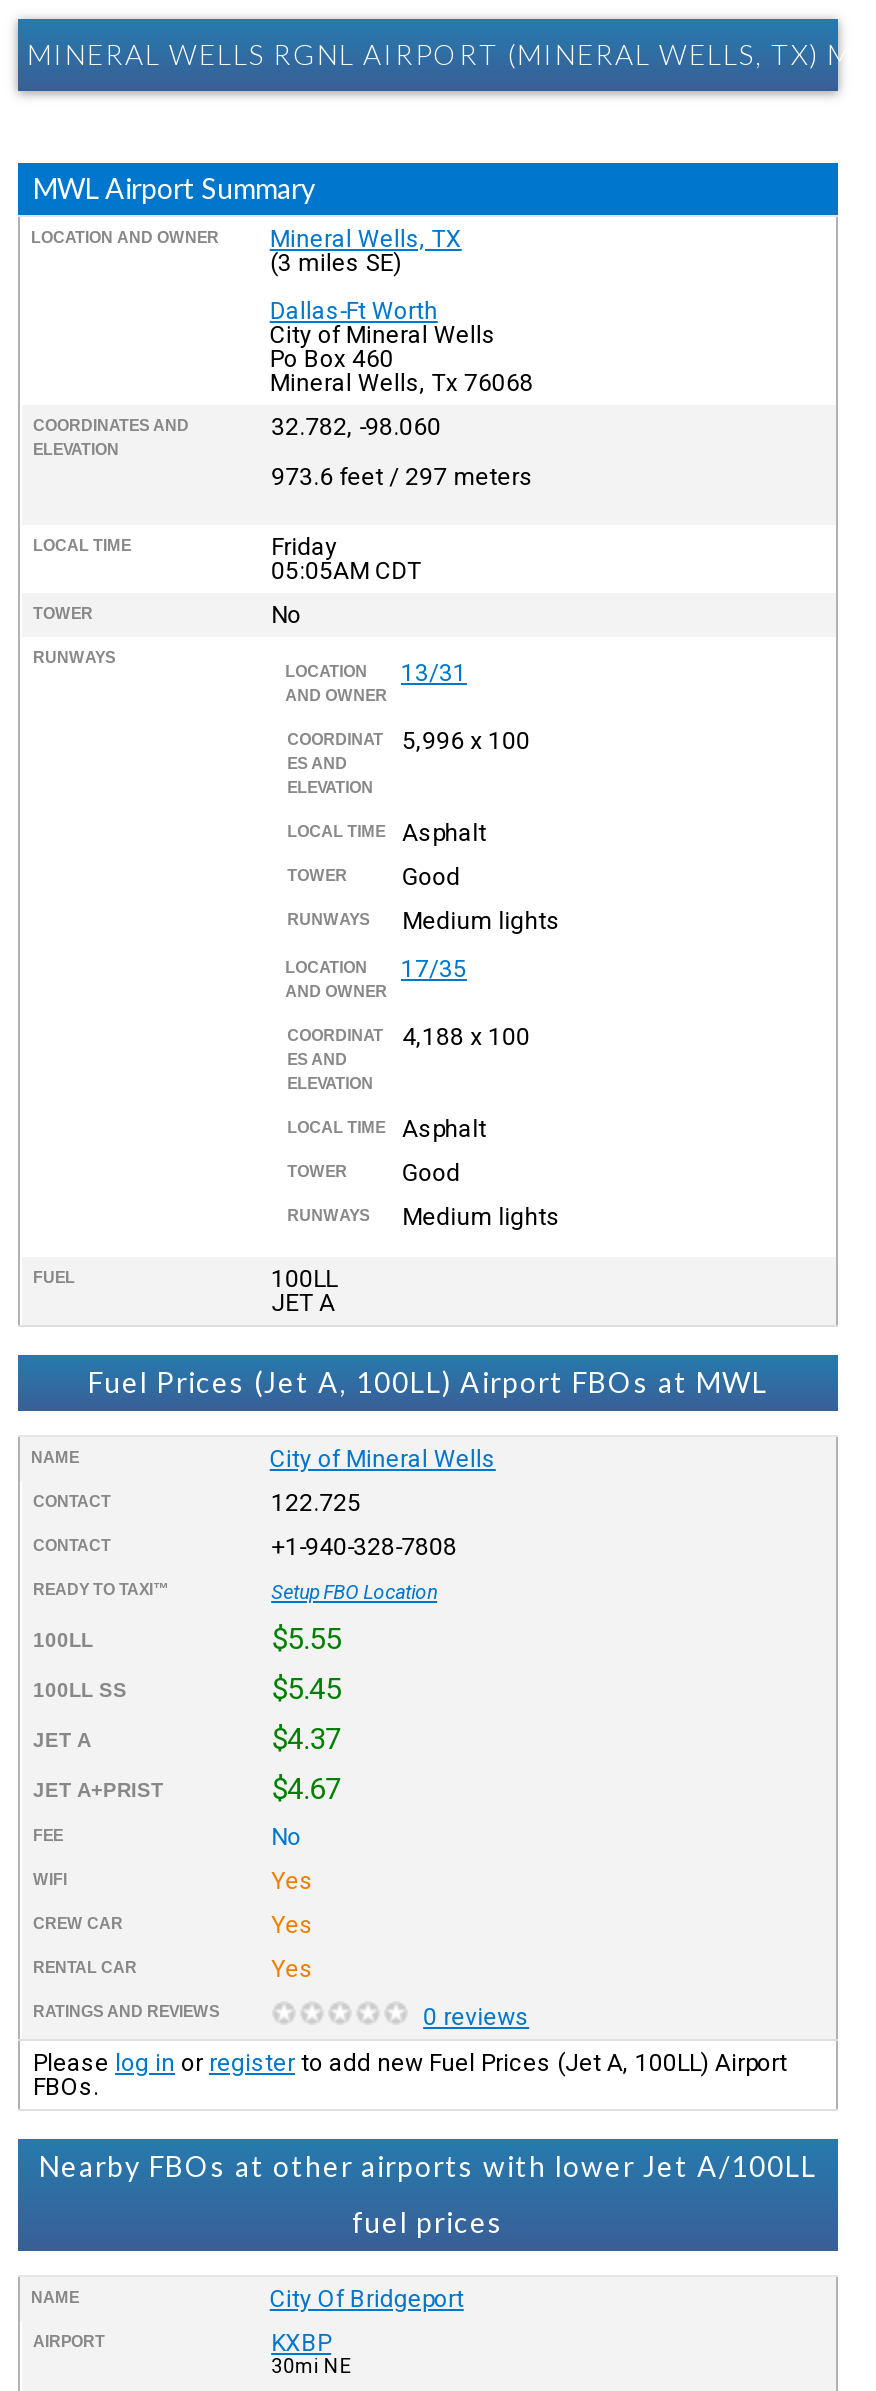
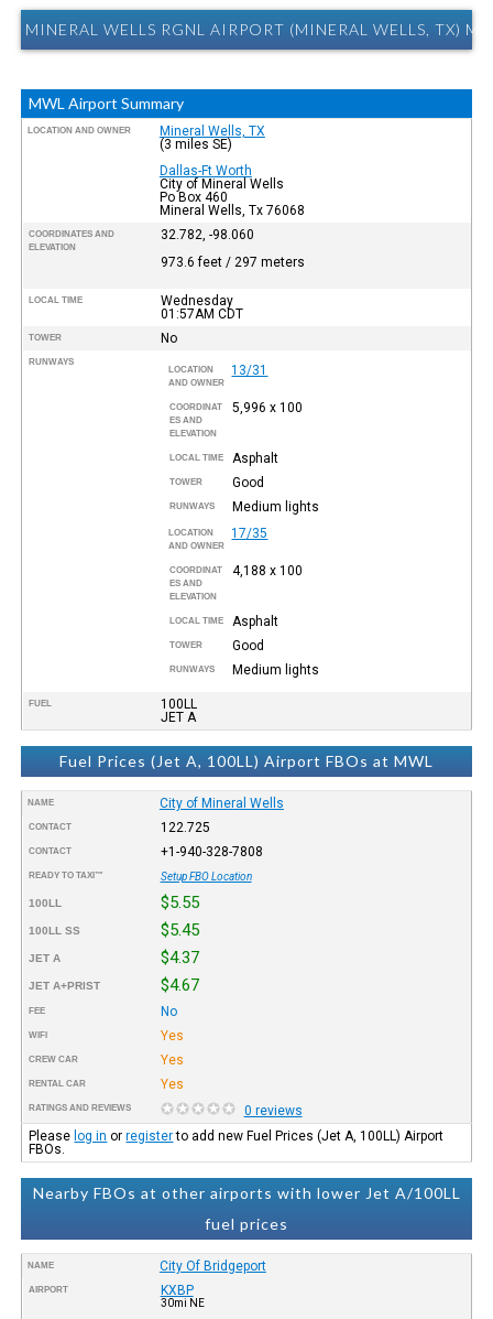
[271,533,421,585] Friday | 05:05AM CDT -> [160,293,243,322] Wednesday | 01:57AM CDT

